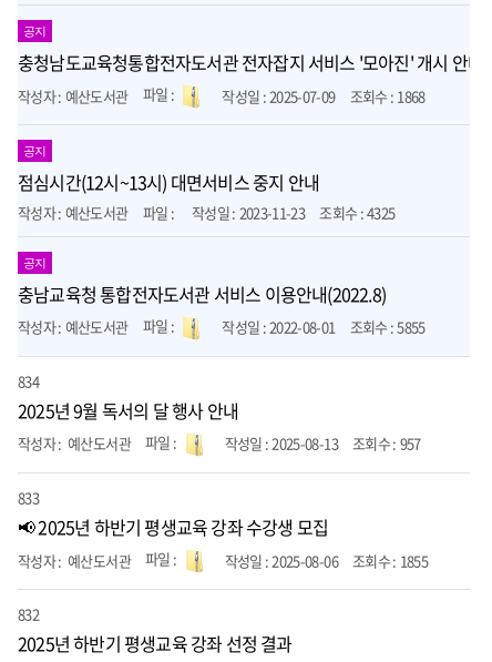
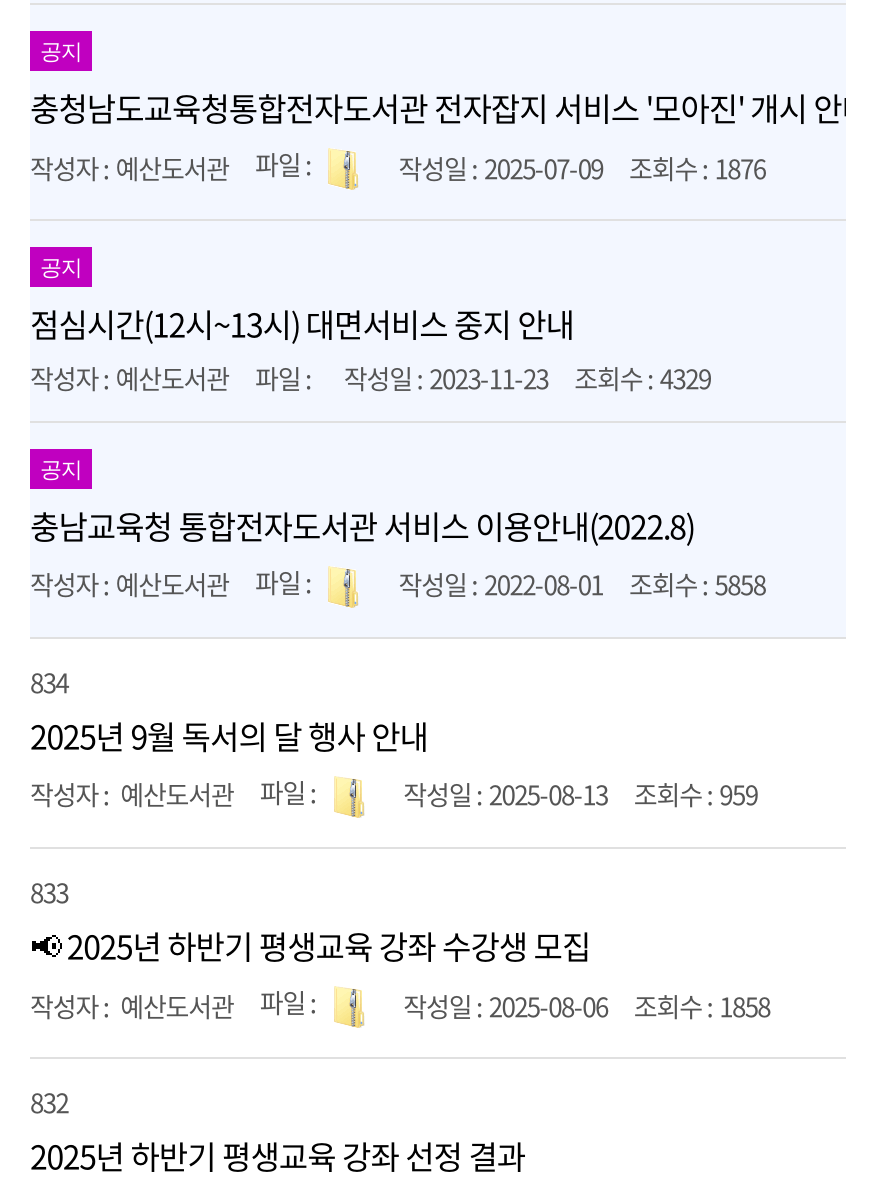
[397,85,425,106] 1868 -> [715,149,765,187] 1876
[367,201,395,222] 4325 -> [660,358,711,396] 4329
[397,316,425,337] 5855 -> [715,565,765,603] 5858
[400,433,421,454] 957 -> [719,776,757,814] 959
[400,549,428,571] 1855 -> [719,986,770,1024] 1858

